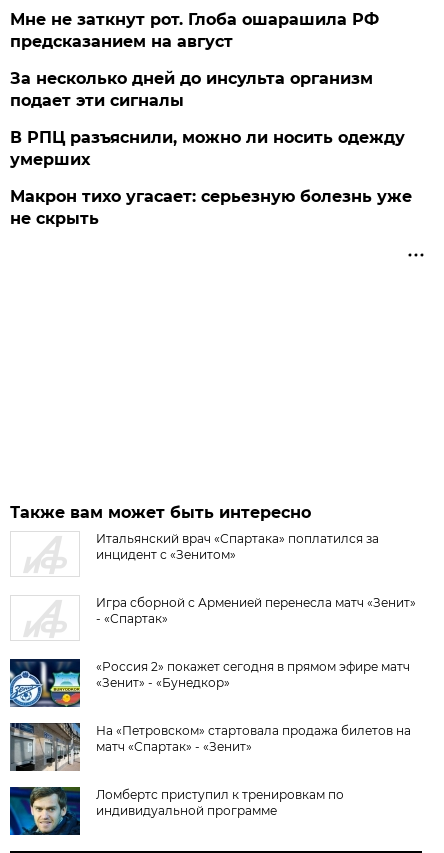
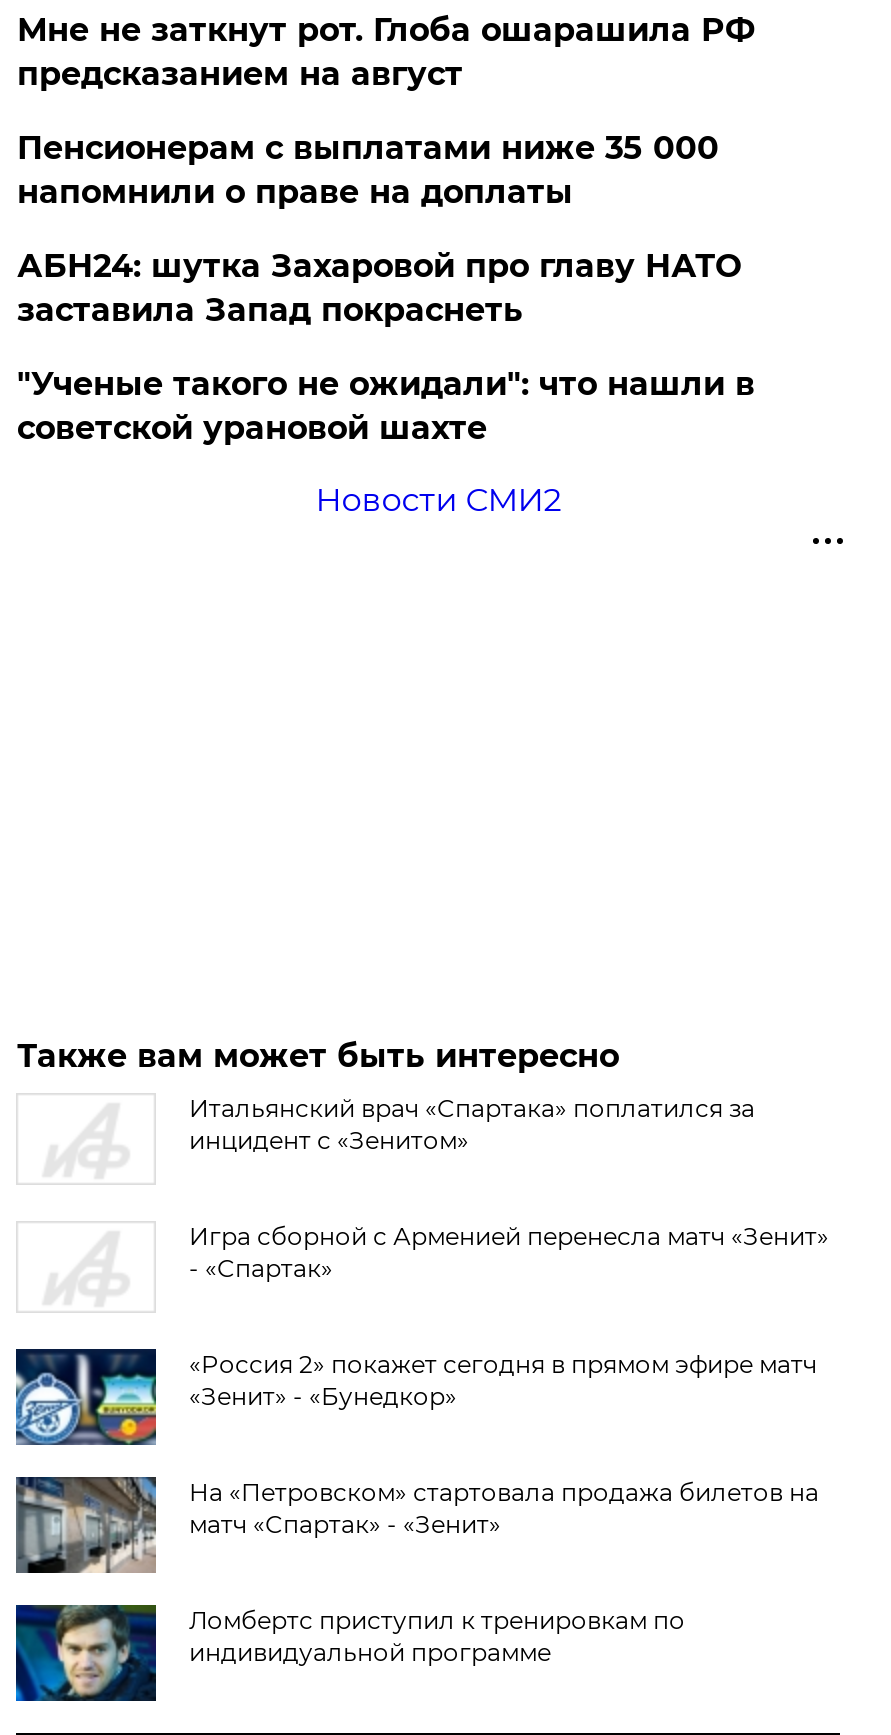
[10,69,412,228] За несколько дней до инсульта организм | подает эти сигналы | В РПЦ разъяснили, можно ли носить одежду | умерших | Макрон тихо угасает: серьезную болезнь уже | не скрыть -> [17,129,755,519] Пенсионерам с выплатами ниже 35 000 | напомнили о праве на доплаты | АБН24: шутка Захаровой про главу НАТО | заставила Запад покраснеть | "Ученые такого не ожидали": что нашли в | советской урановой шахте | Новости СМИ2

